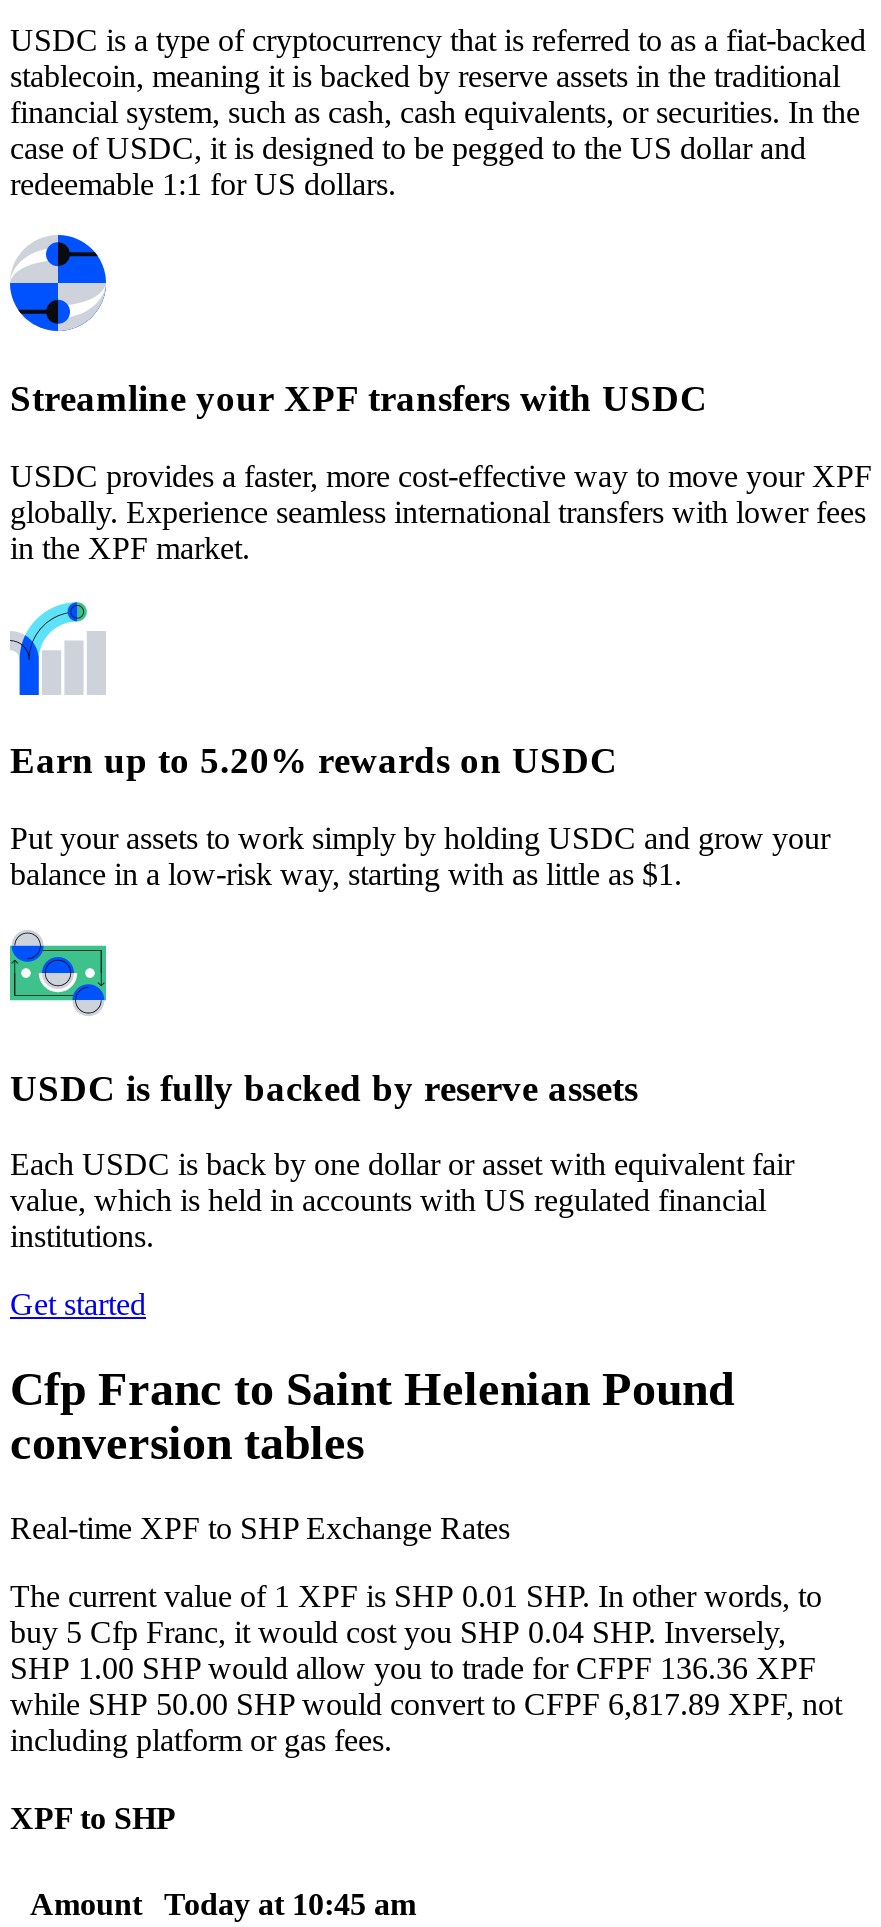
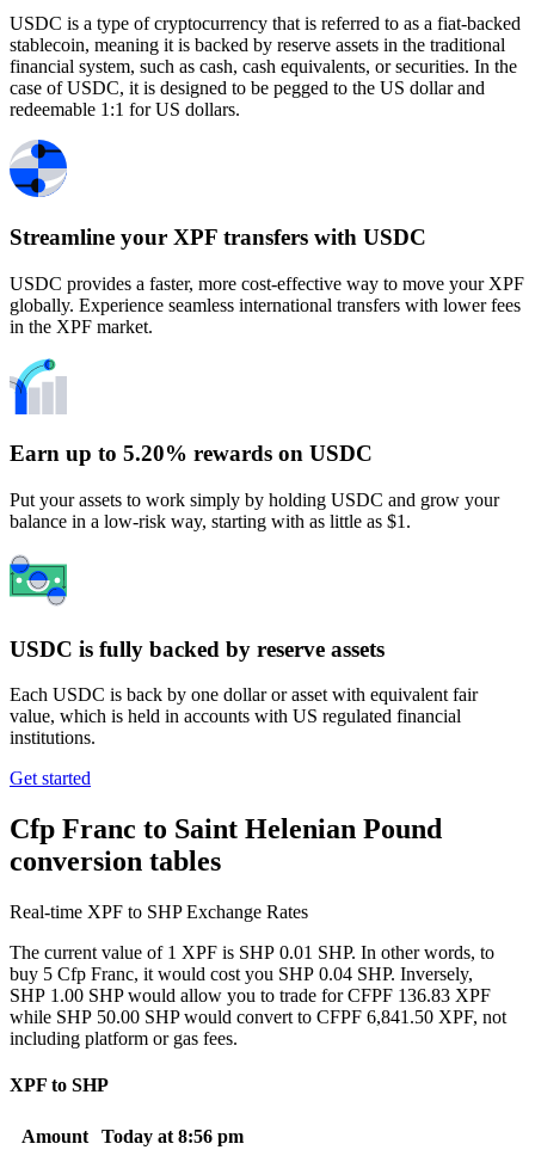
[10,1651,816,1685] SHP 1.00 SHP would allow you to trade for CFPF 136.36 XPF -> [10,985,491,1006] SHP 1.00 SHP would allow you to trade for CFPF 136.83 XPF
[10,1687,842,1721] while SHP 50.00 SHP would convert to CFPF 6,817.89 XPF, not -> [10,1007,506,1027] while SHP 50.00 SHP would convert to CFPF 6,841.50 XPF, not
[30,1886,416,1920] Amount Today at 10:45 am -> [21,1126,244,1146] Amount Today at 8:56 pm

